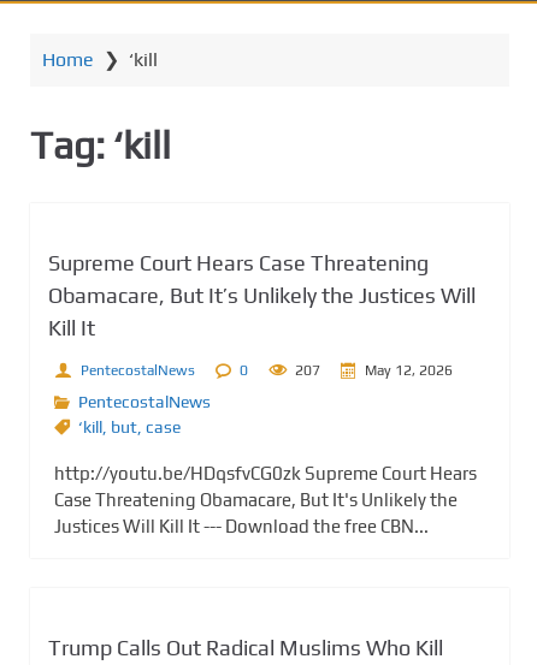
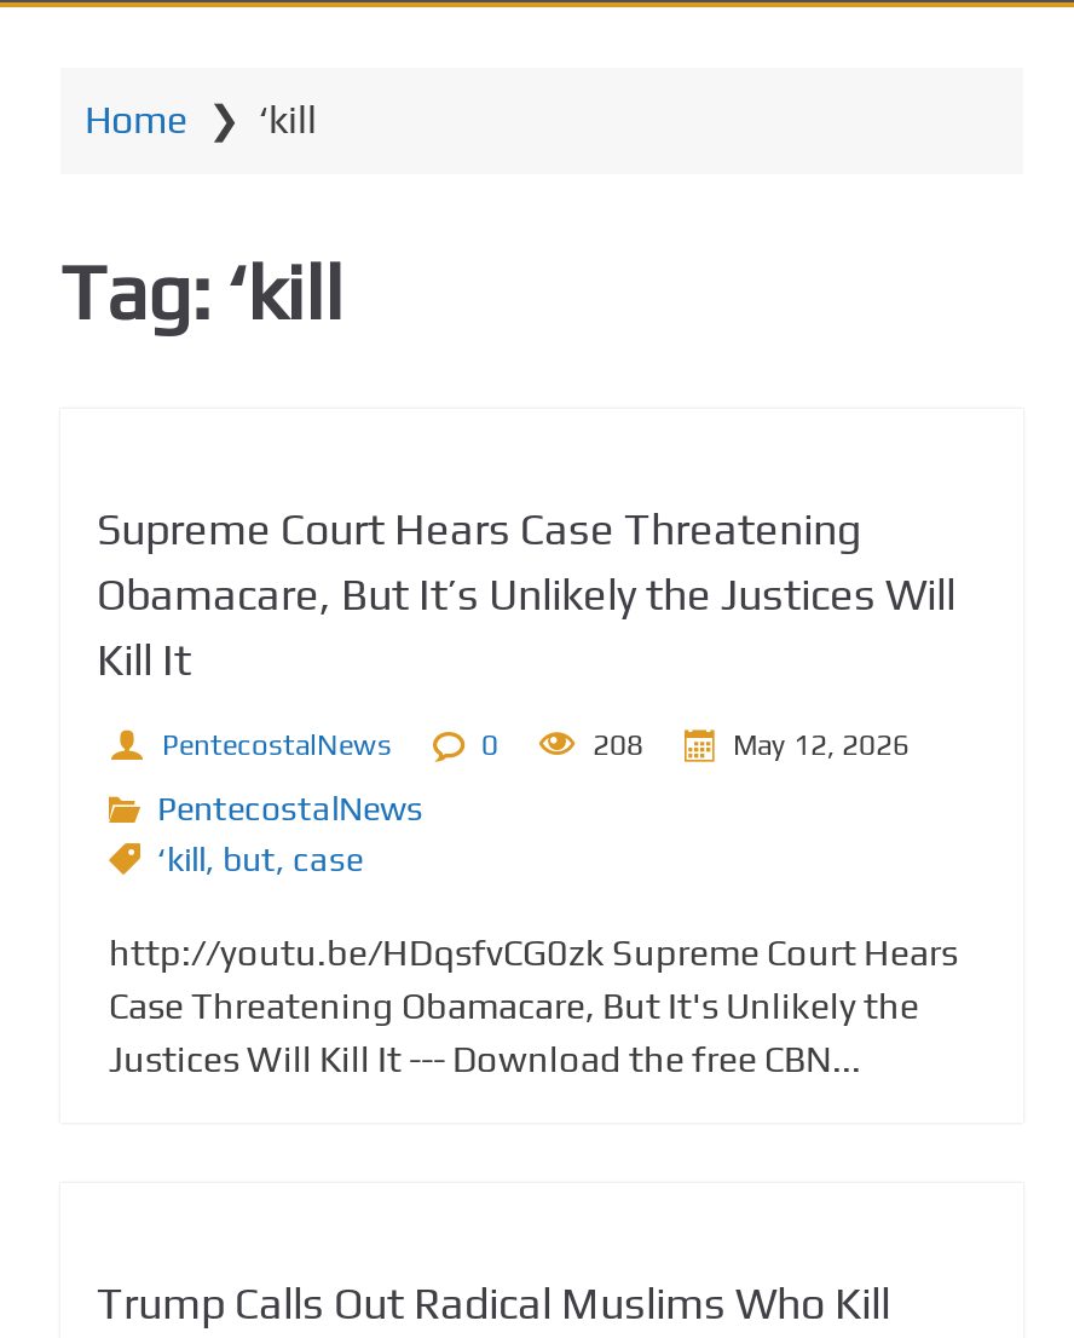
[295,361,320,378] 207 -> [593,727,643,761] 208

